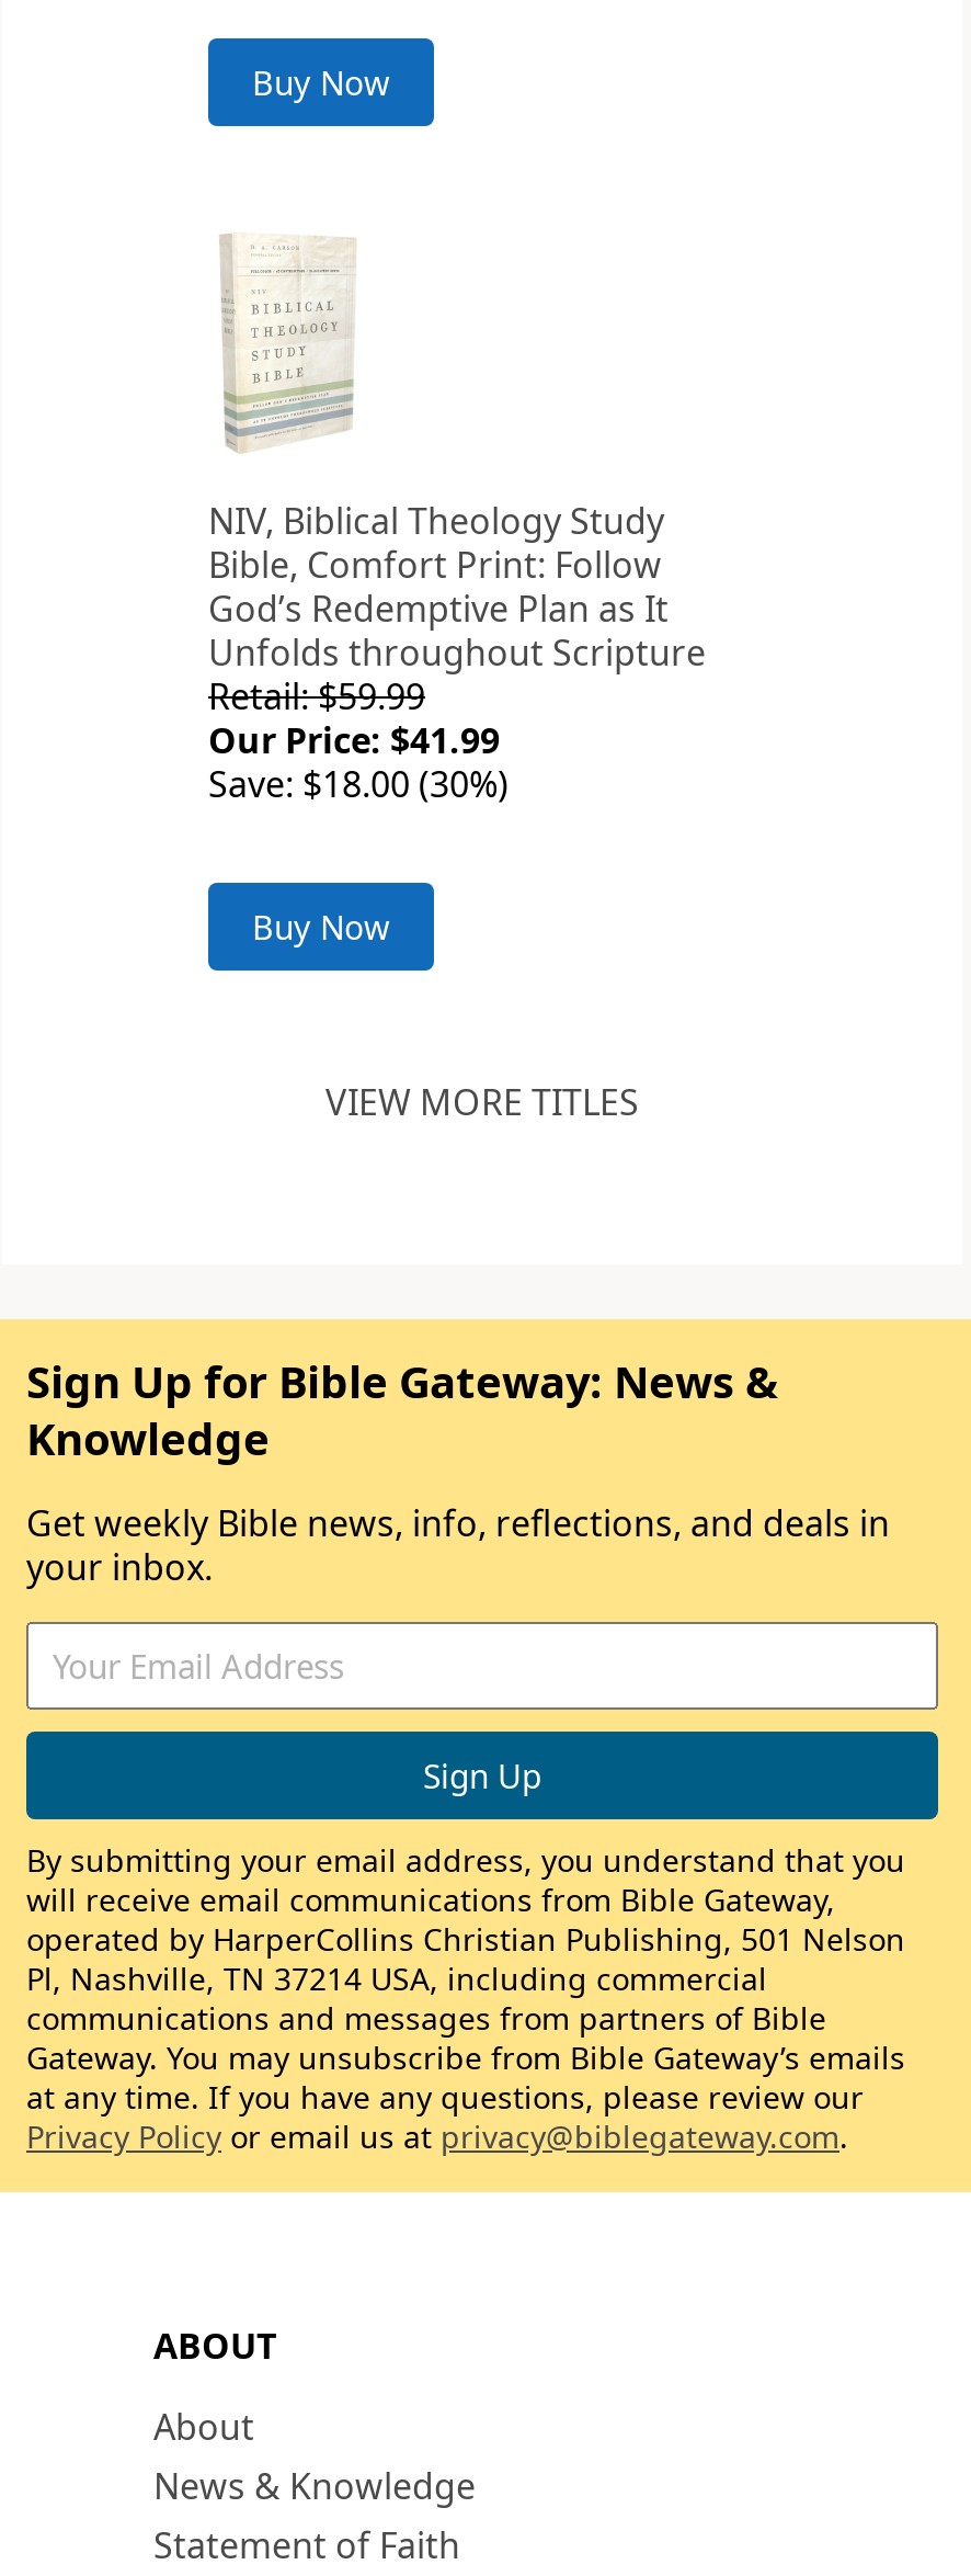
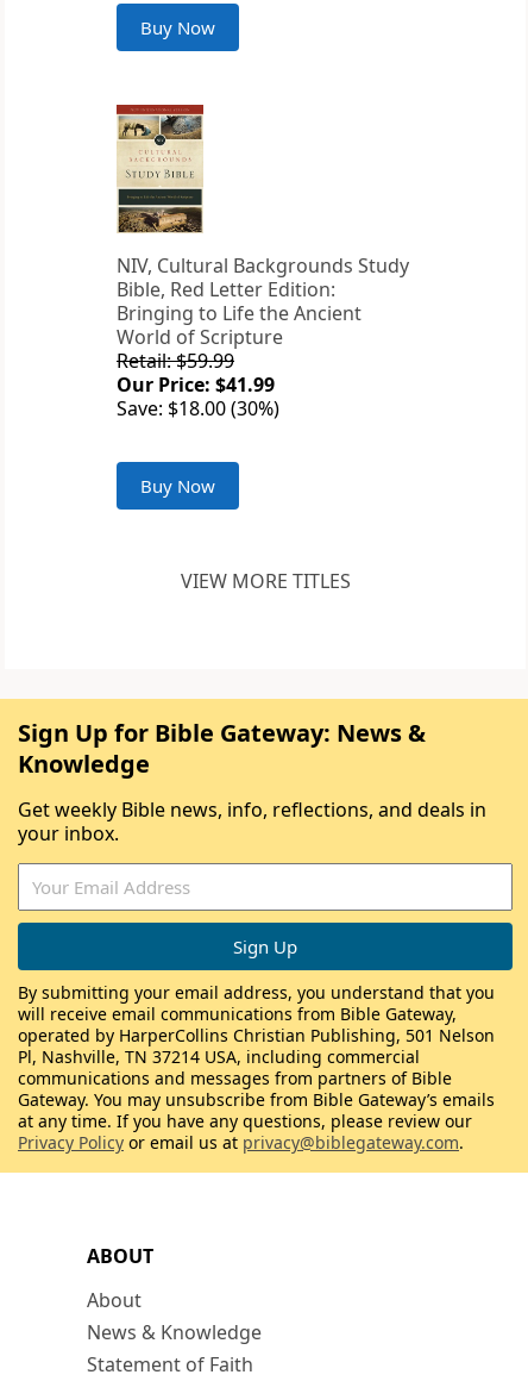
[208,225,706,677] [image] | NIV, Biblical Theology Study | Bible, Comfort Print: Follow | God’s Redemptive Plan as It | Unfolds throughout Scripture -> [115,104,409,350] [image] | NIV, Cultural Backgrounds Study | Bible, Red Letter Edition: | Bringing to Life the Ancient | World of Scripture

